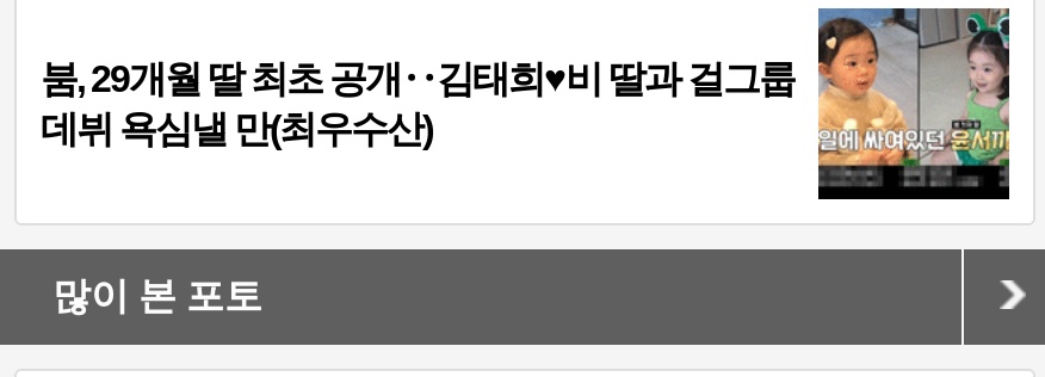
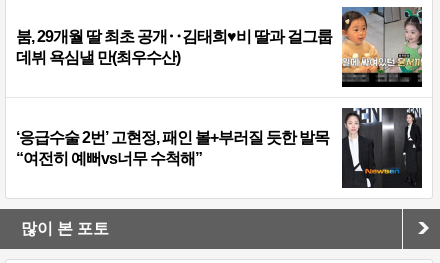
none -> [16,108,423,188] [image] | ‘응급수술 2번’ 고현정, 패인 볼+부러질 듯한 발목 | “여전히 예뻐vs너무 수척해”

